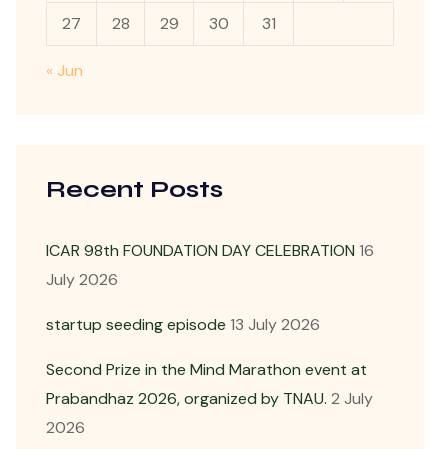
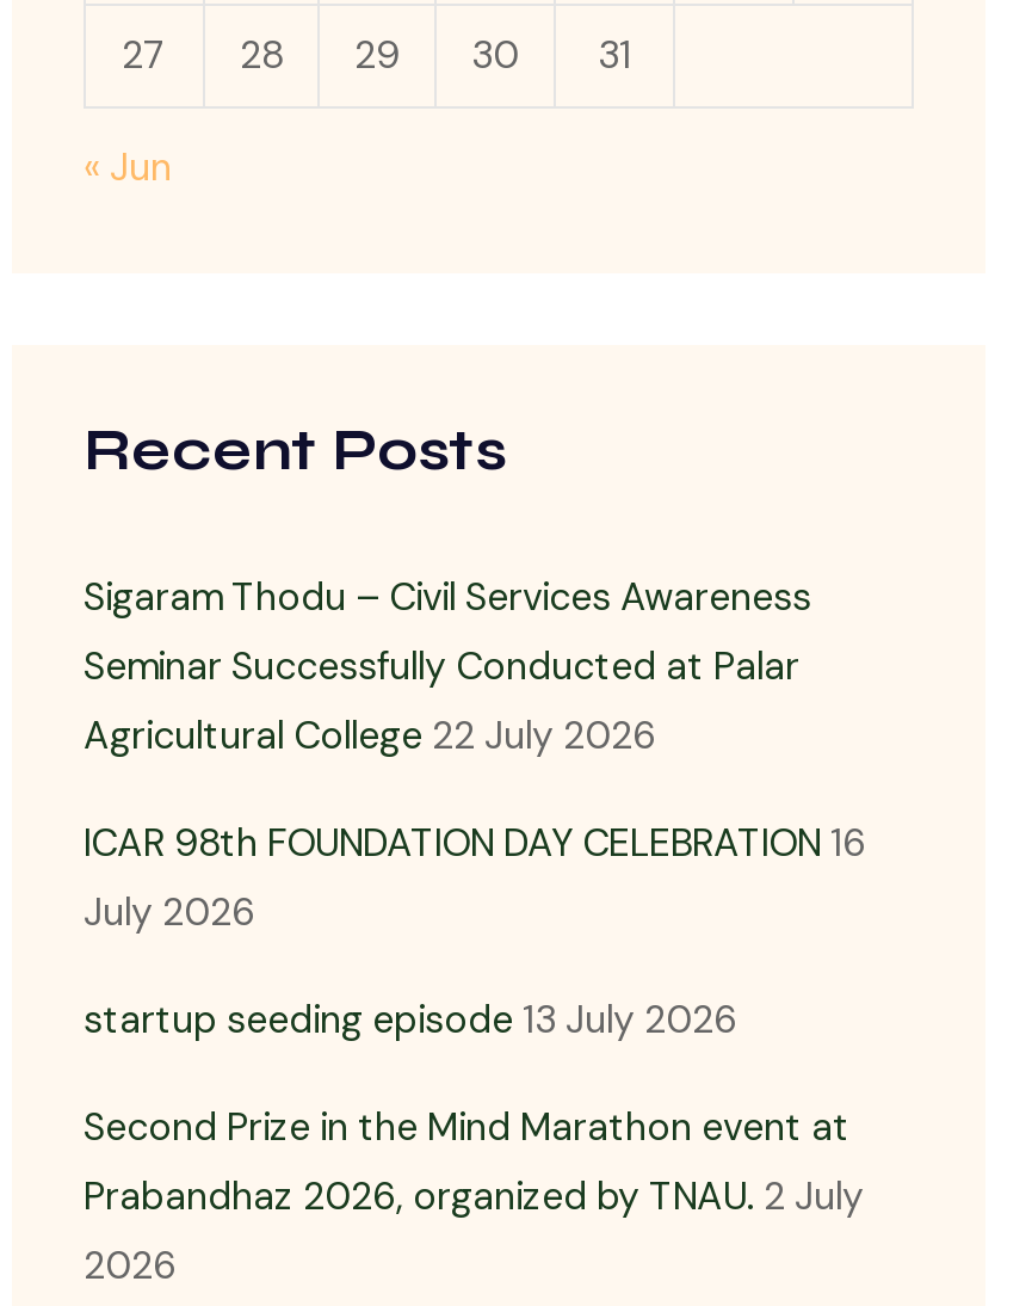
none -> [84,571,811,760] Sigaram Thodu – Civil Services Awareness | Seminar Successfully Conducted at Palar | Agricultural College 22 July 2026

